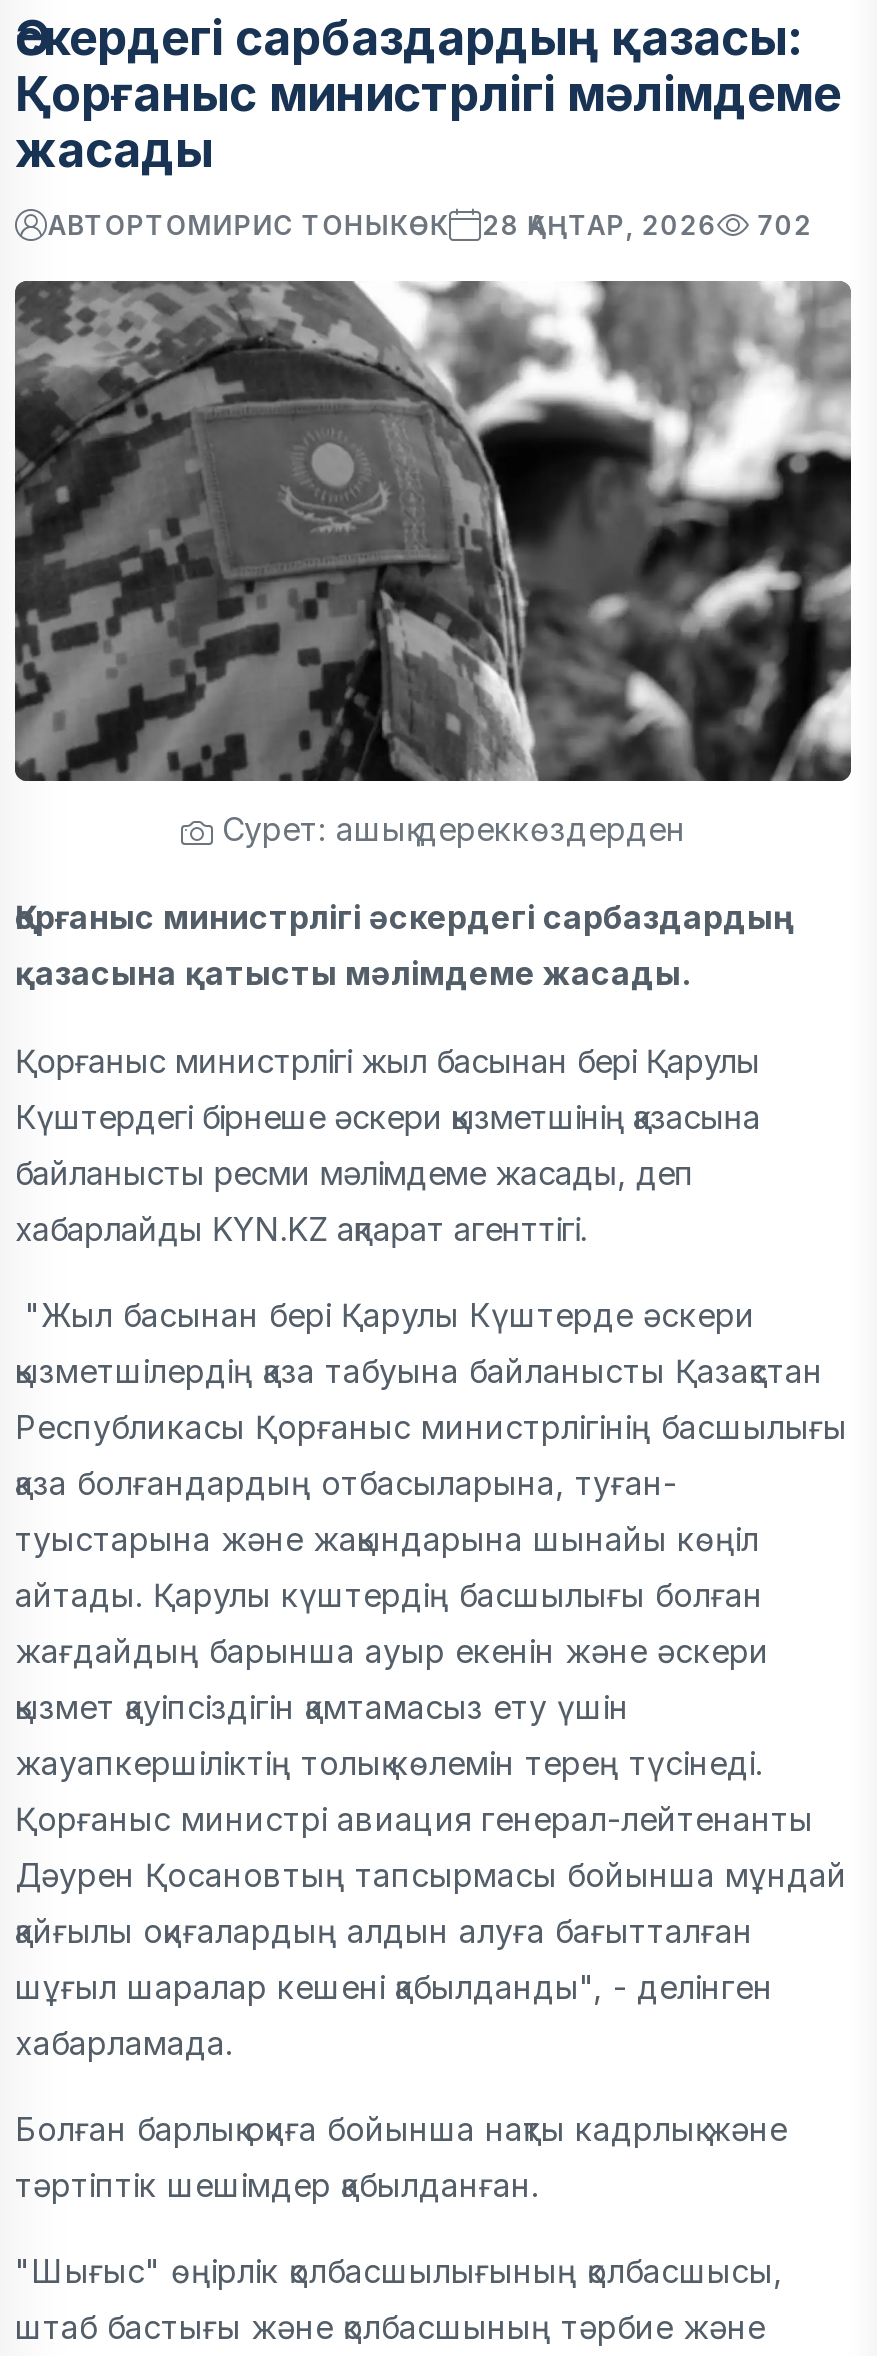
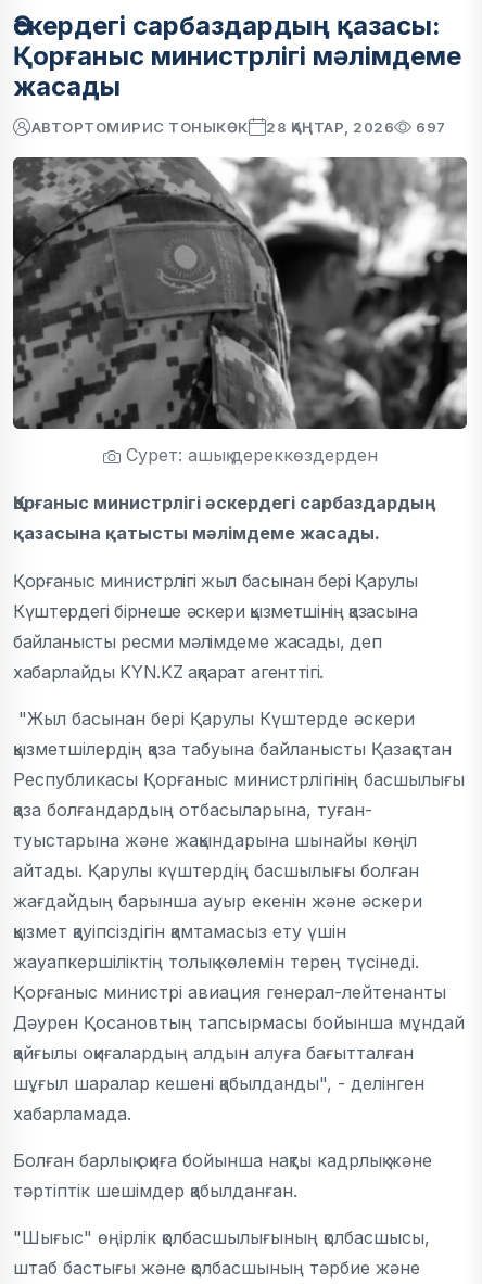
[48,209,813,241] АВТОРТОМИРИС ТОНЫКӨК 28 ҚАҢТАР, 2026 702 -> [31,118,446,136] АВТОРТОМИРИС ТОНЫКӨК 28 ҚАҢТАР, 2026 697

